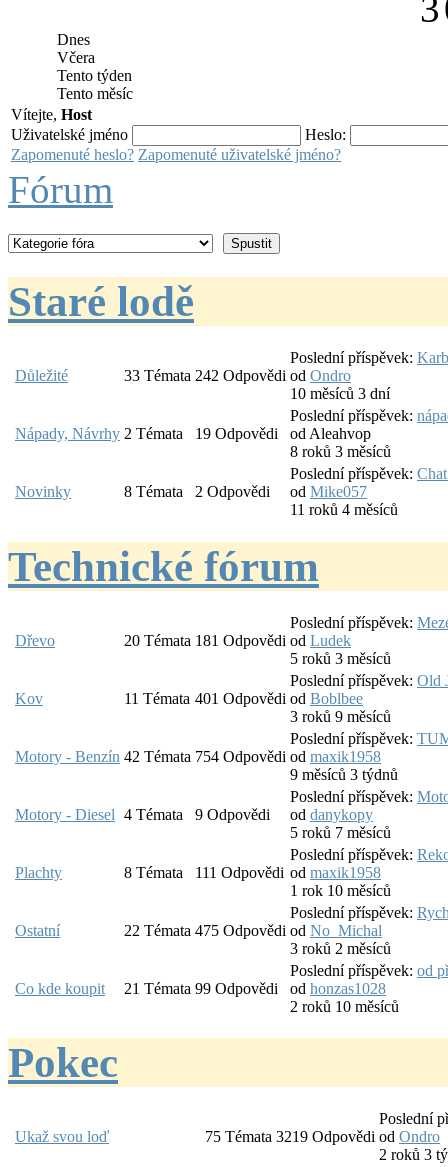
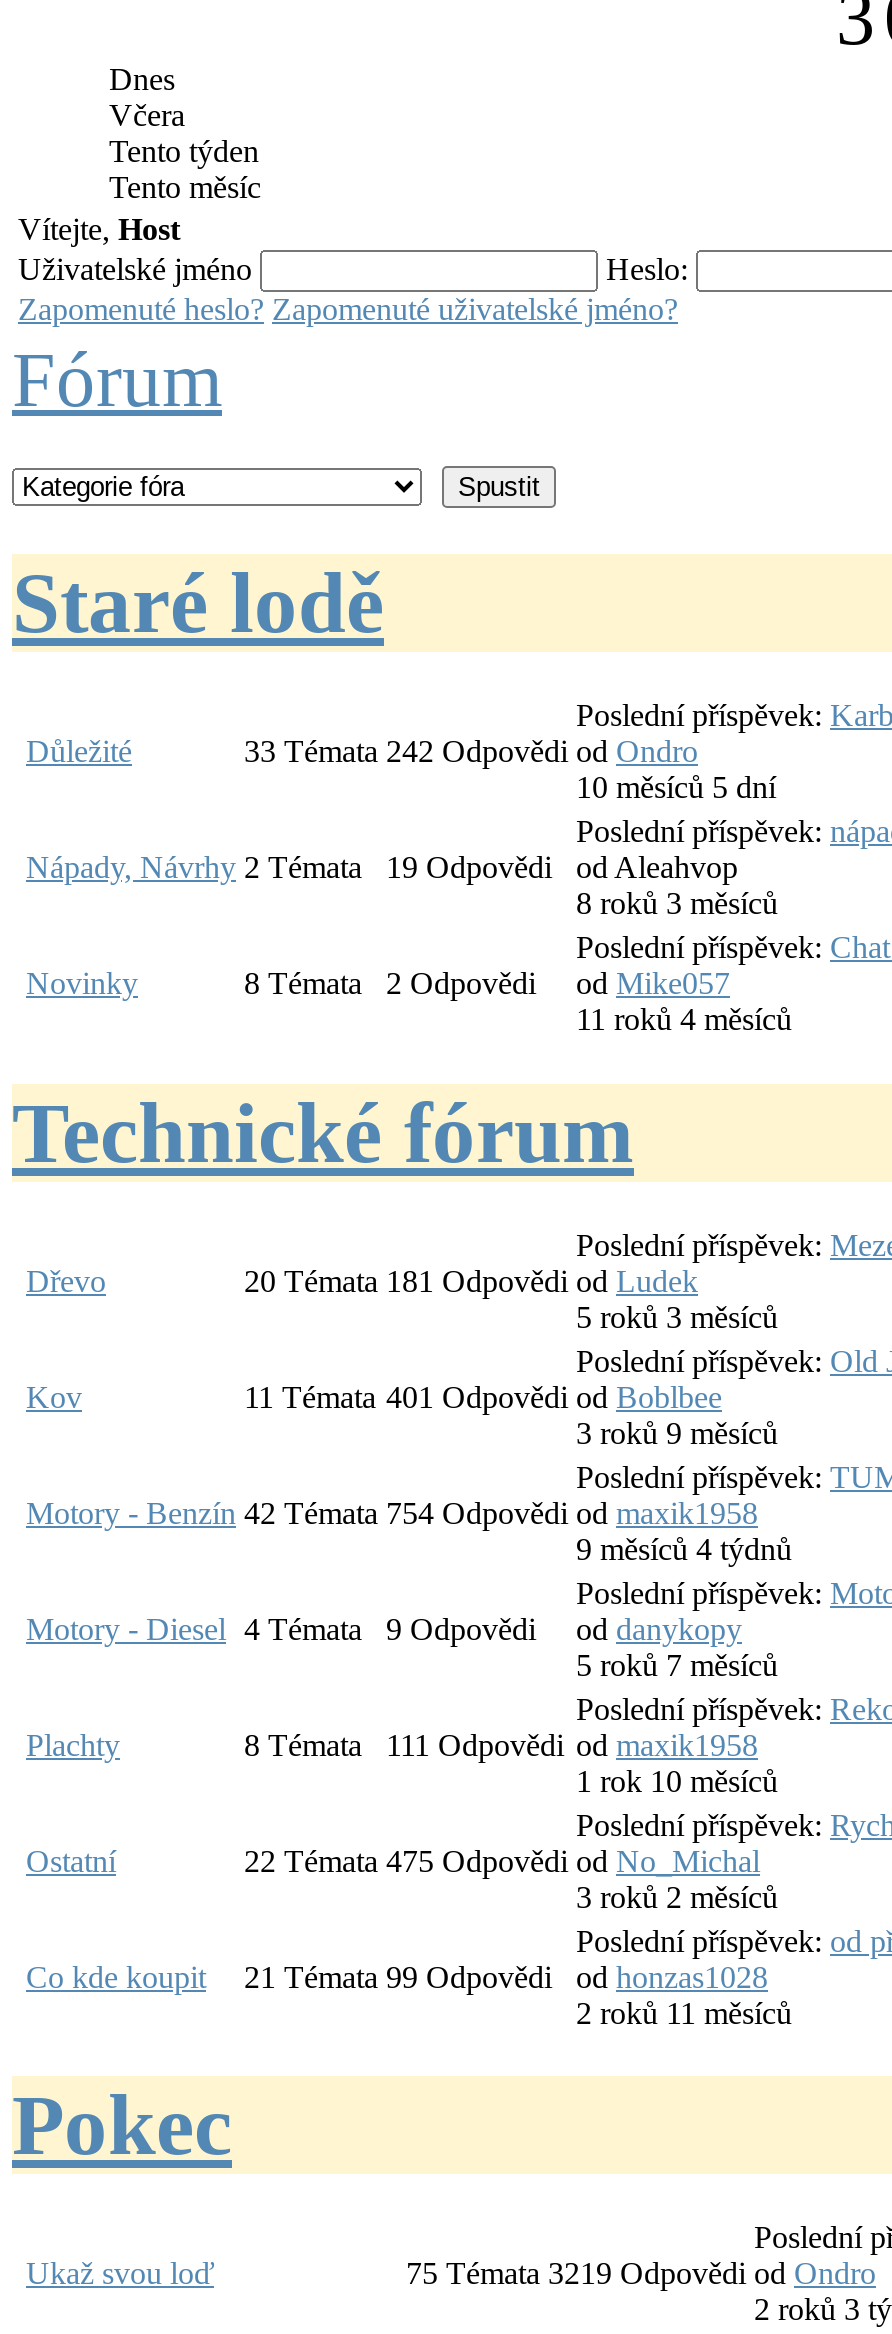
[290,385,390,402] 10 měsíců 3 dní -> [576,769,776,803] 10 měsíců 5 dní
[290,765,398,782] 9 měsíců 3 týdnů -> [576,1531,792,1565] 9 měsíců 4 týdnů
[290,997,399,1014] 2 roků 10 měsíců -> [576,1995,792,2029] 2 roků 11 měsíců

